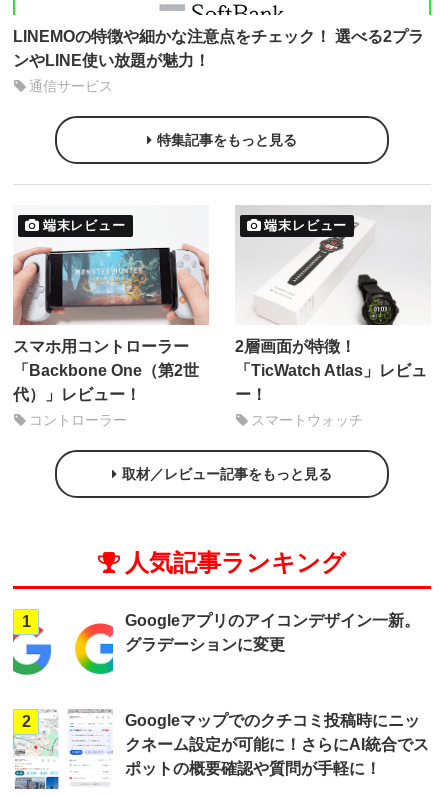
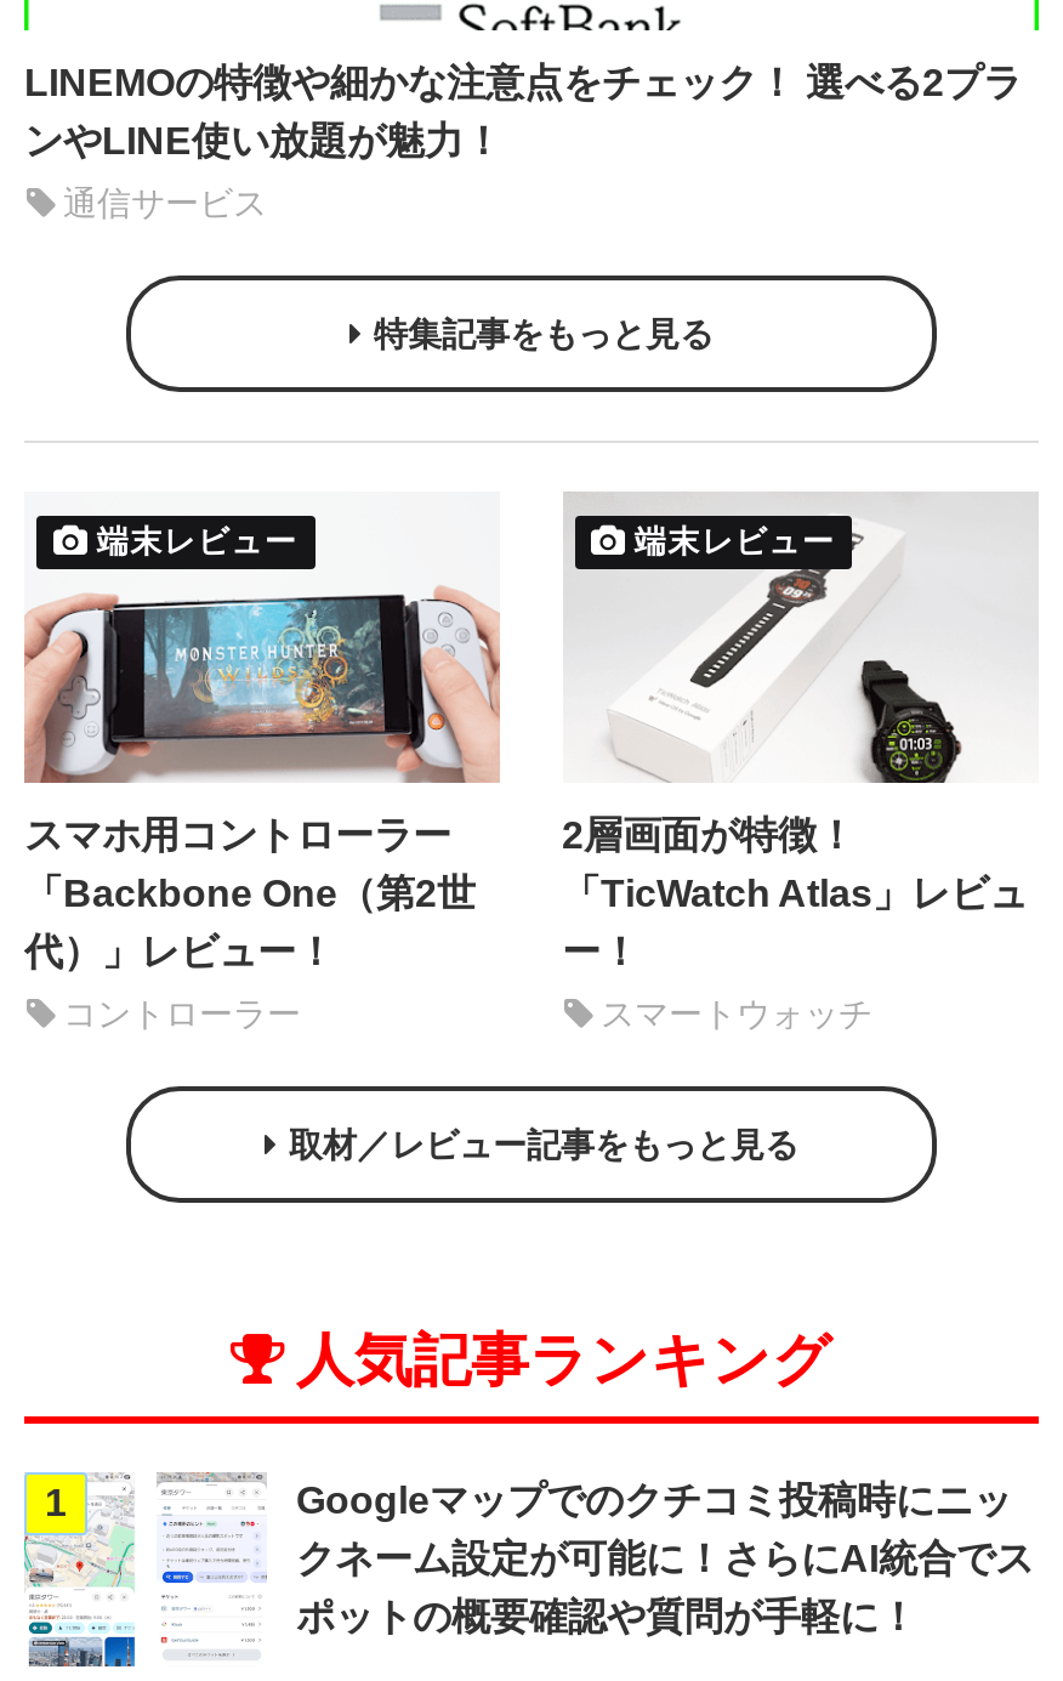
[74,612,420,675] [image] | Googleアプリのアイコンデザイン一新。 | グラデーションに変更 -> none
[12,619,57,730] [image] | 2 -> none

